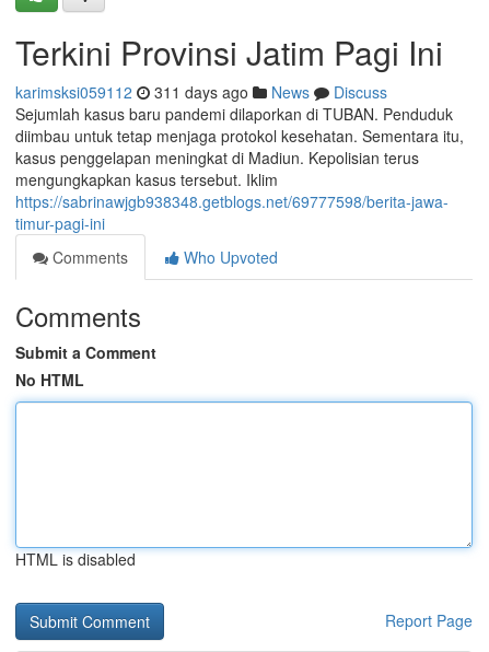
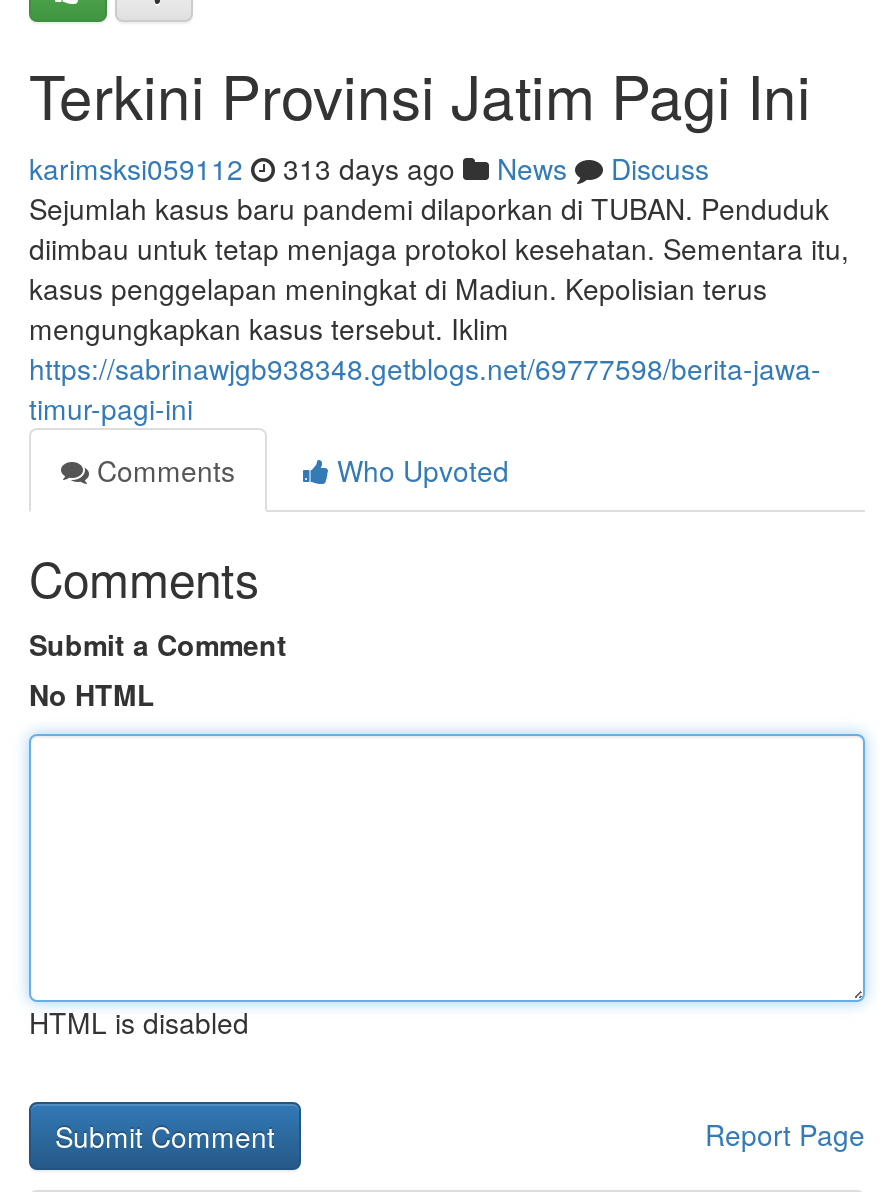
[15,81,387,103] karimsksi059112 311 days ago News Discuss -> [29,148,709,188] karimsksi059112 313 days ago News Discuss

